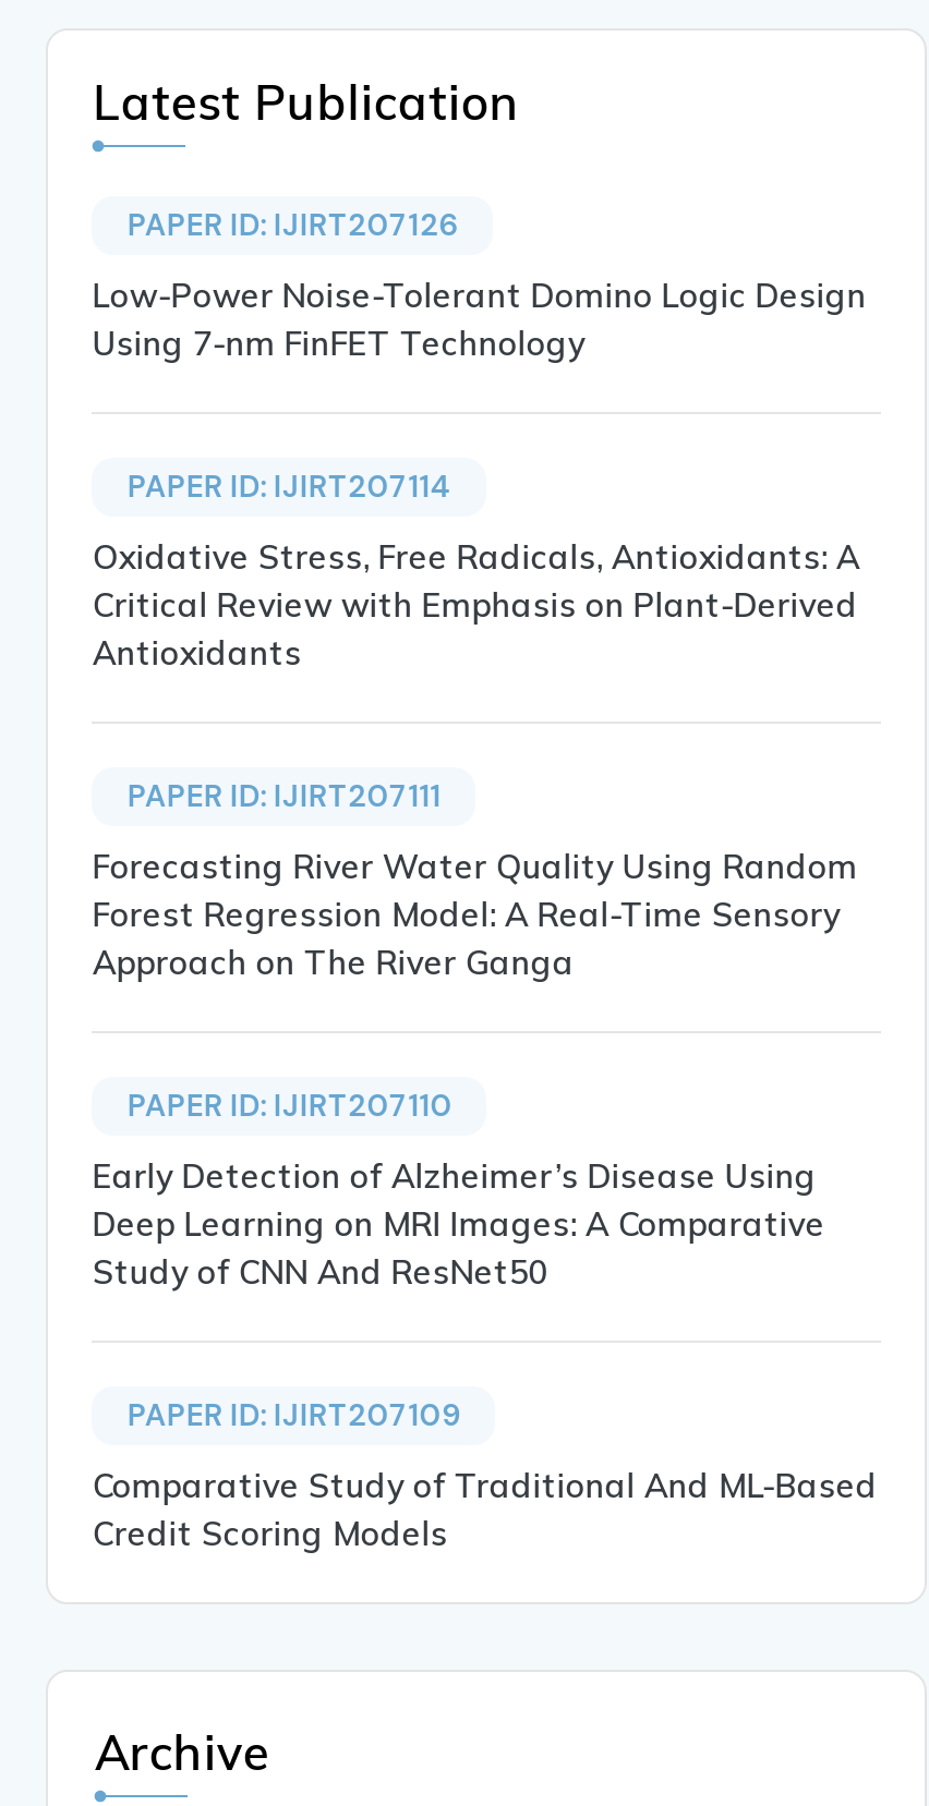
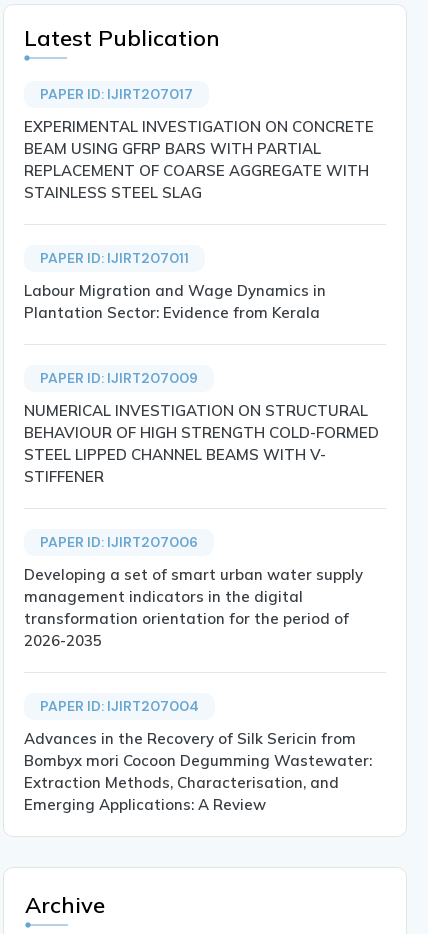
[127,204,459,243] PAPER ID: IJIRT207126 -> [40,85,193,103] PAPER ID: IJIRT207017
[92,274,867,363] Low-Power Noise-Tolerant Domino Logic Design | Using 7-nm FinFET Technology -> [24,117,374,202] EXPERIMENTAL INVESTIGATION ON CONCRETE | BEAM USING GFRP BARS WITH PARTIAL | REPLACEMENT OF COARSE AGGREGATE WITH | STAINLESS STEEL SLAG
[127,466,452,505] PAPER ID: IJIRT207114 -> [40,249,189,267] PAPER ID: IJIRT207011
[92,535,860,673] Oxidative Stress, Free Radicals, Antioxidants: A | Critical Review with Emphasis on Plant-Derived | Antioxidants -> [24,281,326,322] Labour Migration and Wage Dynamics in | Plantation Sector: Evidence from Kerala
[127,775,441,814] PAPER ID: IJIRT207111 -> [40,369,198,387] PAPER ID: IJIRT207009
[92,845,858,982] Forecasting River Water Quality Using Random | Forest Regression Model: A Real-Time Sensory | Approach on The River Ganga -> [24,401,379,486] NUMERICAL INVESTIGATION ON STRUCTURAL | BEHAVIOUR OF HIGH STRENGTH COLD-FORMED | STEEL LIPPED CHANNEL BEAMS WITH V- | STIFFENER
[127,1085,452,1124] PAPER ID: IJIRT207110 -> [40,533,198,551] PAPER ID: IJIRT207006
[92,1154,825,1292] Early Detection of Alzheimer’s Disease Using | Deep Learning on MRI Images: A Comparative | Study of CNN And ResNet50 -> [24,565,363,650] Developing a set of smart urban water supply | management indicators in the digital | transformation orientation for the period of | 2026-2035
[127,1394,461,1433] PAPER ID: IJIRT207109 -> [40,697,199,715] PAPER ID: IJIRT207004
[92,1464,878,1553] Comparative Study of Traditional And ML-Based | Credit Scoring Models -> [24,729,372,814] Advances in the Recovery of Silk Sericin from | Bombyx mori Cocoon Degumming Wastewater: | Extraction Methods, Characterisation, and | Emerging Applications: A Review

